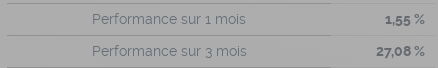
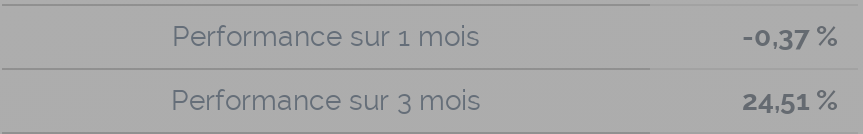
[385,11,425,27] 1,55 % -> [742,20,838,52] -0,37 %
[376,43,425,59] 27,08 % -> [742,84,838,116] 24,51 %

